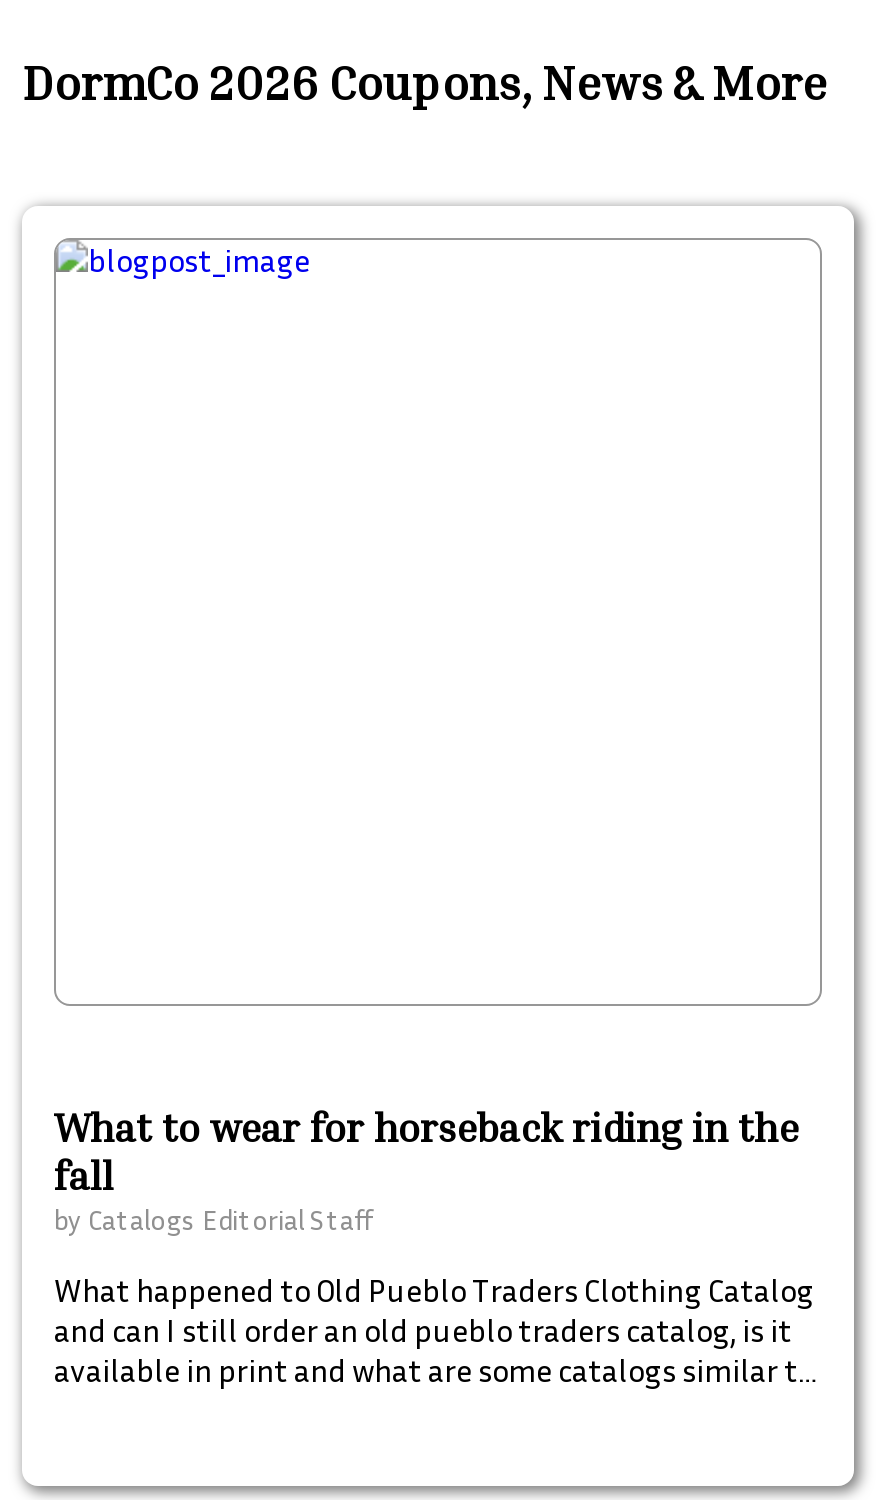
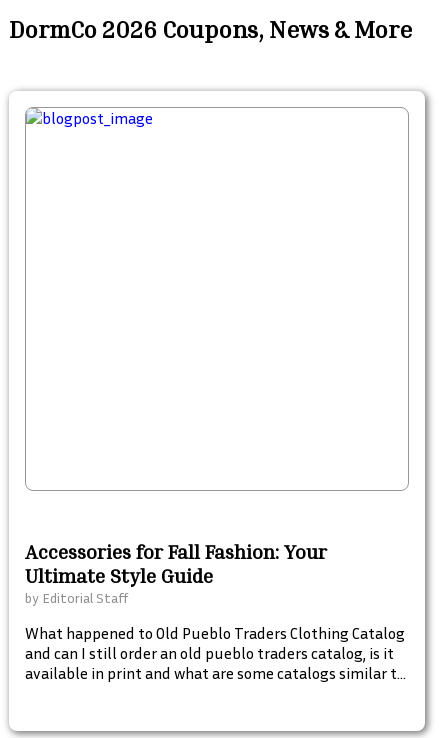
[54,1102,798,1236] What to wear for horseback riding in the | fall | by Catalogs Editorial Staff -> [25,539,327,606] Accessories for Fall Fashion: Your | Ultimate Style Guide | by Editorial Staff

